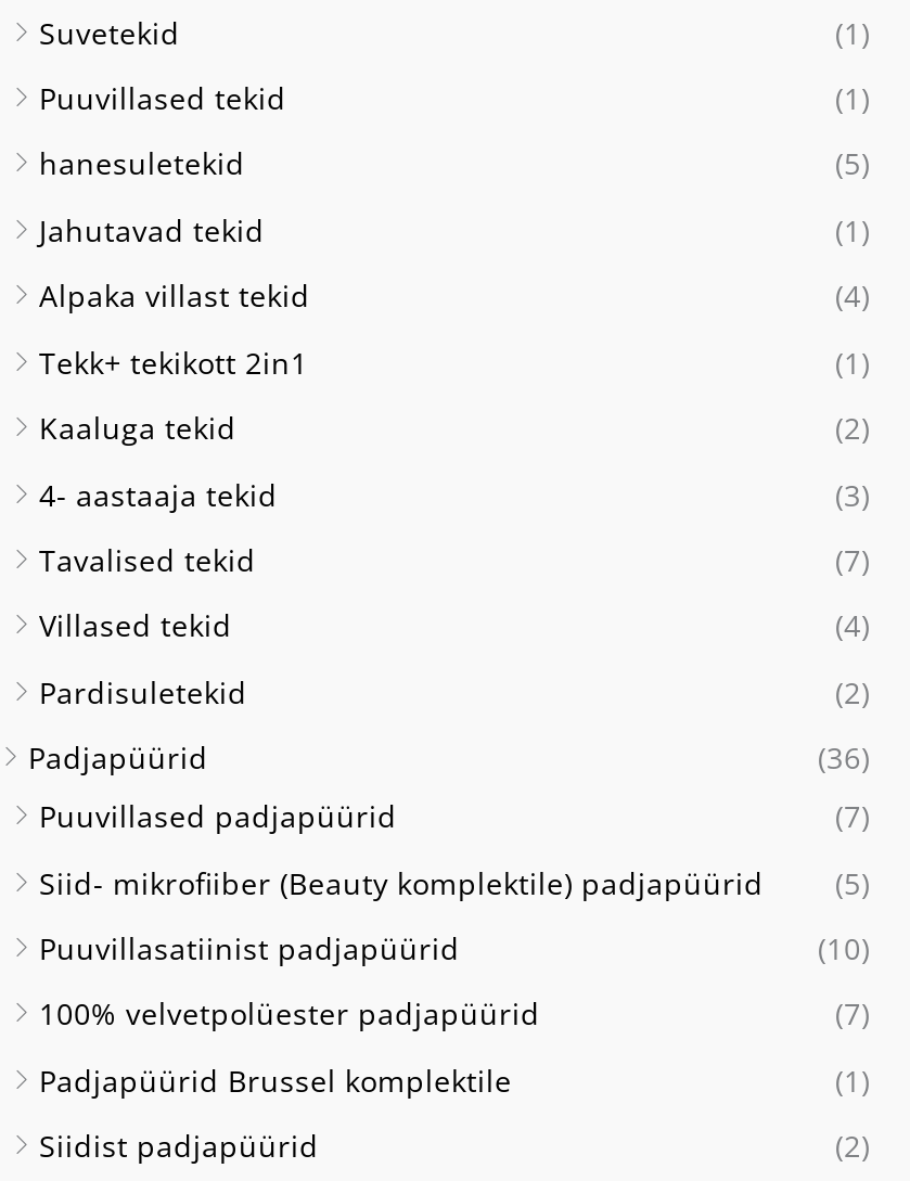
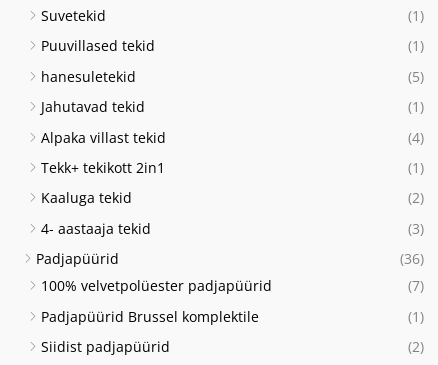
[39,539,870,713] Tavalised tekid | (7) | Villased tekid | (4) | Pardisuletekid | (2) -> none
[39,796,870,969] Puuvillased padjapüürid | (7) | Siid- mikrofiiber (Beauty komplektile) padjapüürid | (5) | Puuvillasatiinist padjapüürid | (10) -> none

